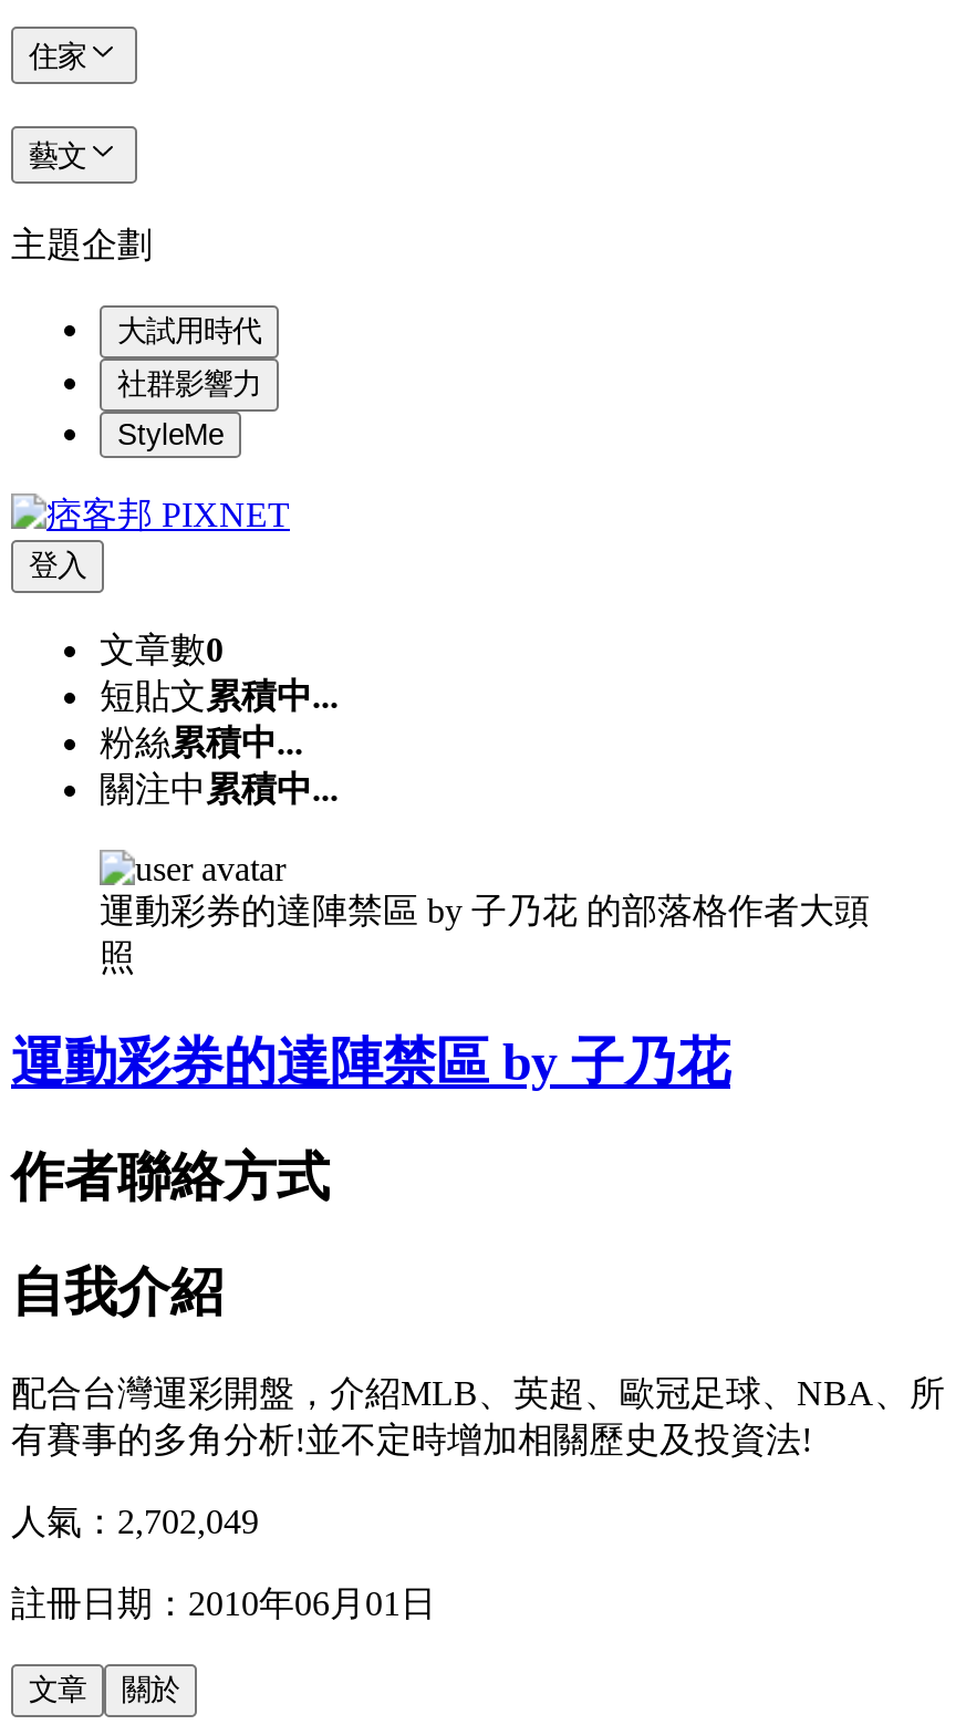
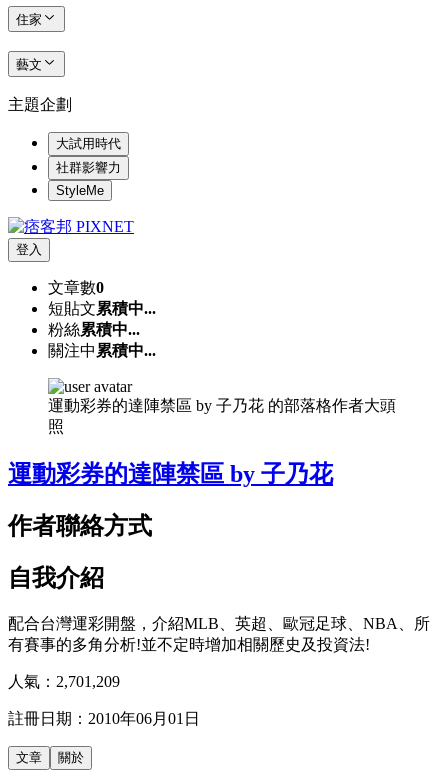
[11,1503,259,1540] 人氣：2,702,049 -> [8,673,120,690] 人氣：2,701,209

